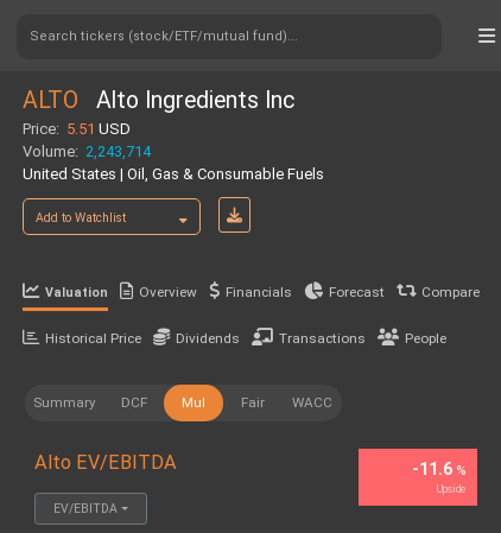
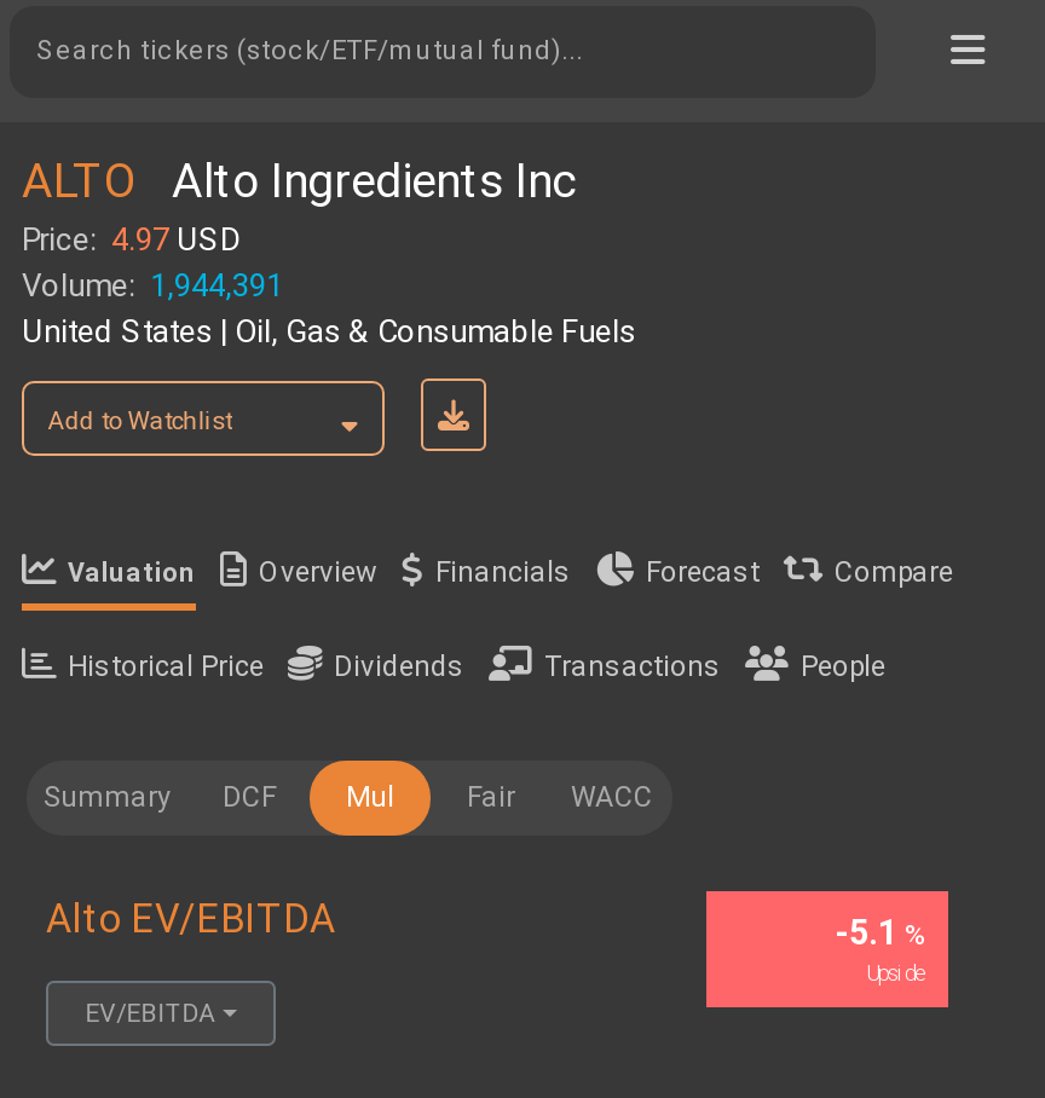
[23,120,131,138] Price: 5.51 USD -> [22,221,242,258] Price: 4.97 USD
[23,142,151,160] Volume: 2,243,714 -> [22,267,283,304] Volume: 1,944,391
[412,459,465,478] -11.6% -> [835,913,924,951] -5.1%

